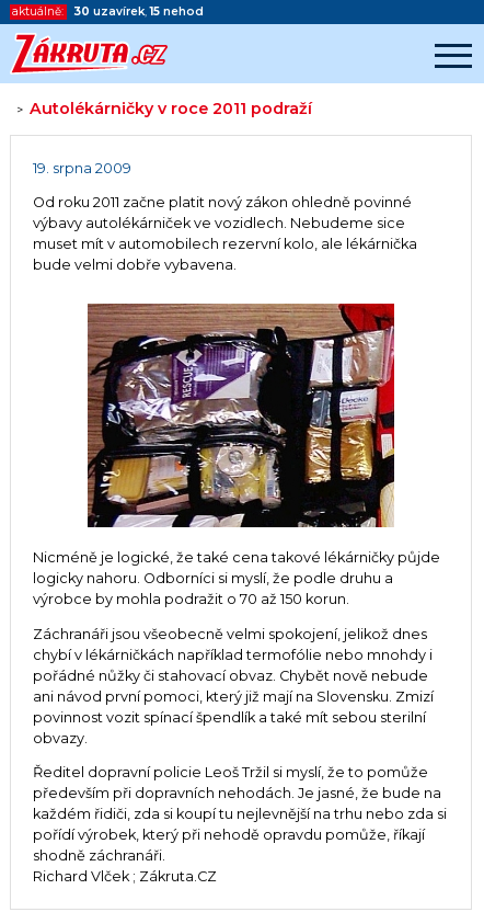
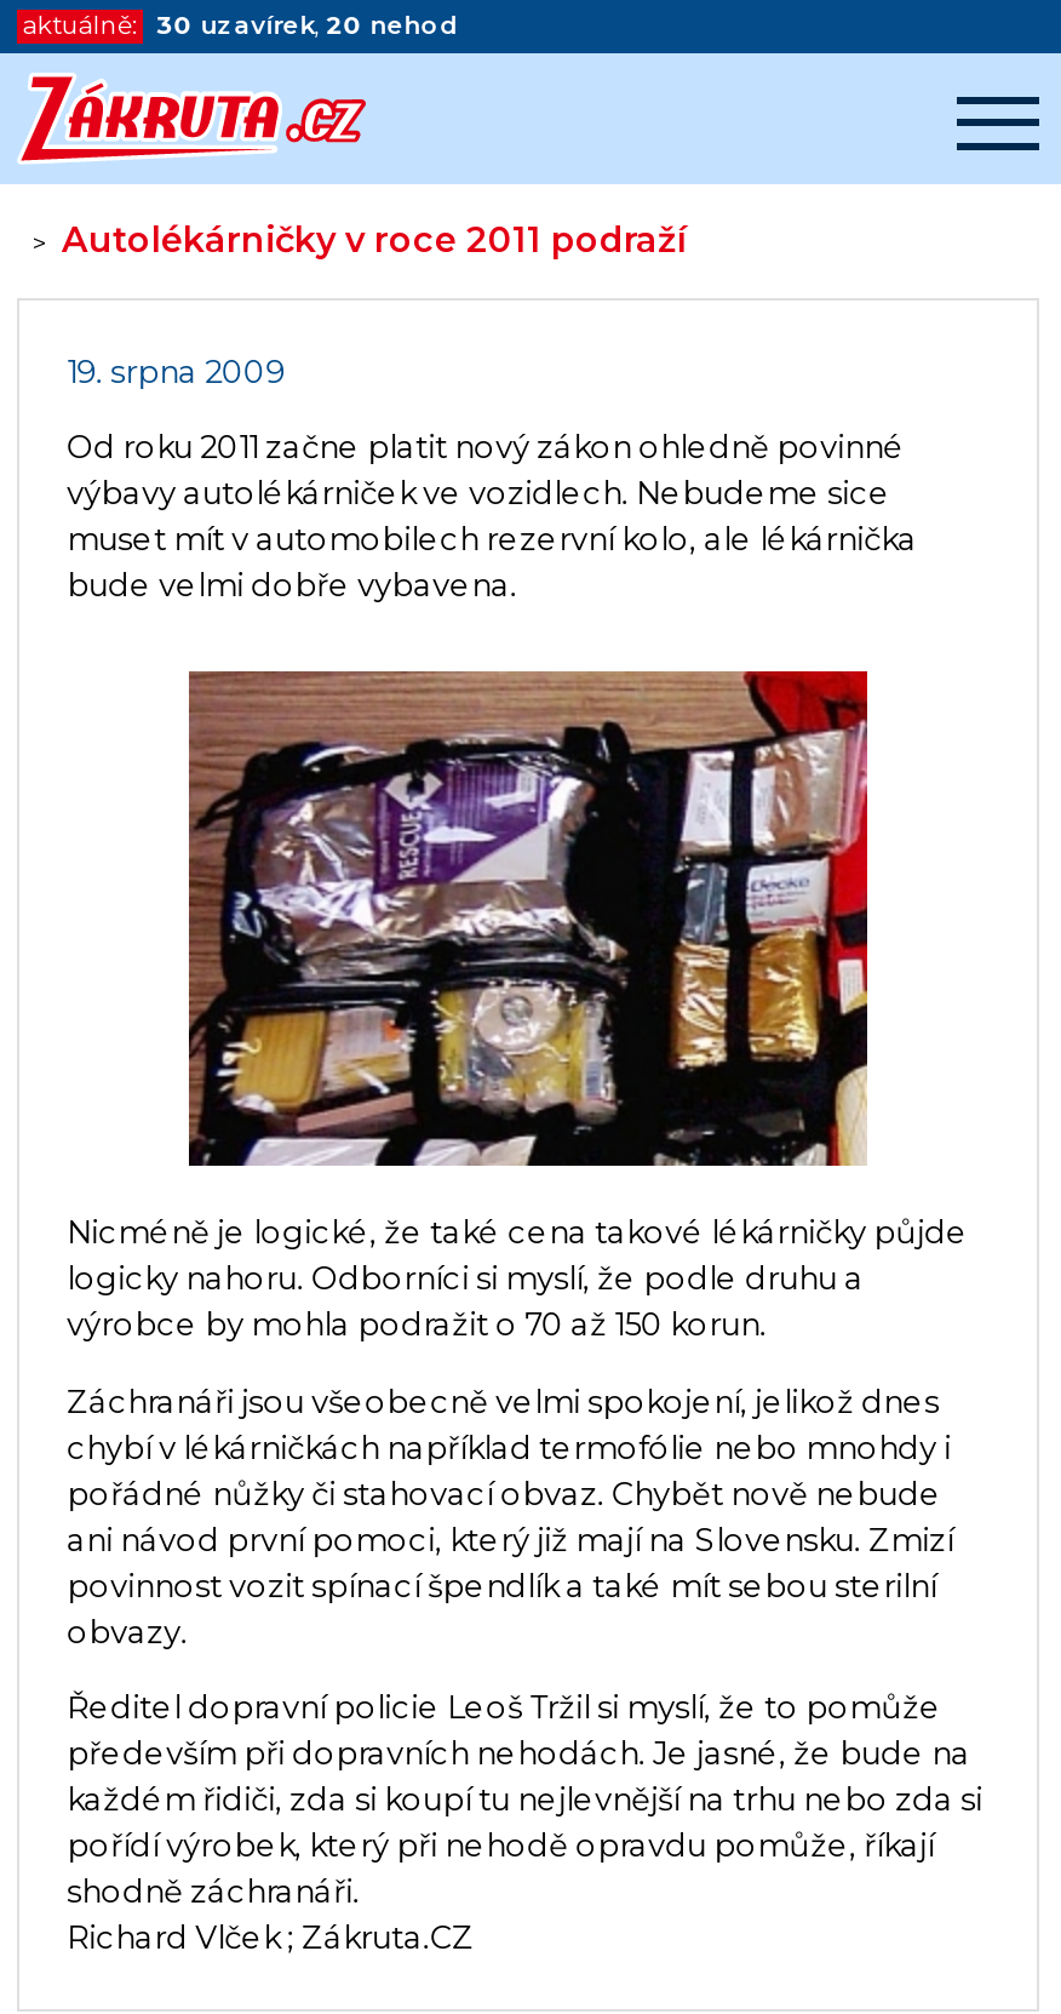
[73,4,203,19] 30 uzavírek, 15 nehod -> [156,10,459,41] 30 uzavírek, 20 nehod

